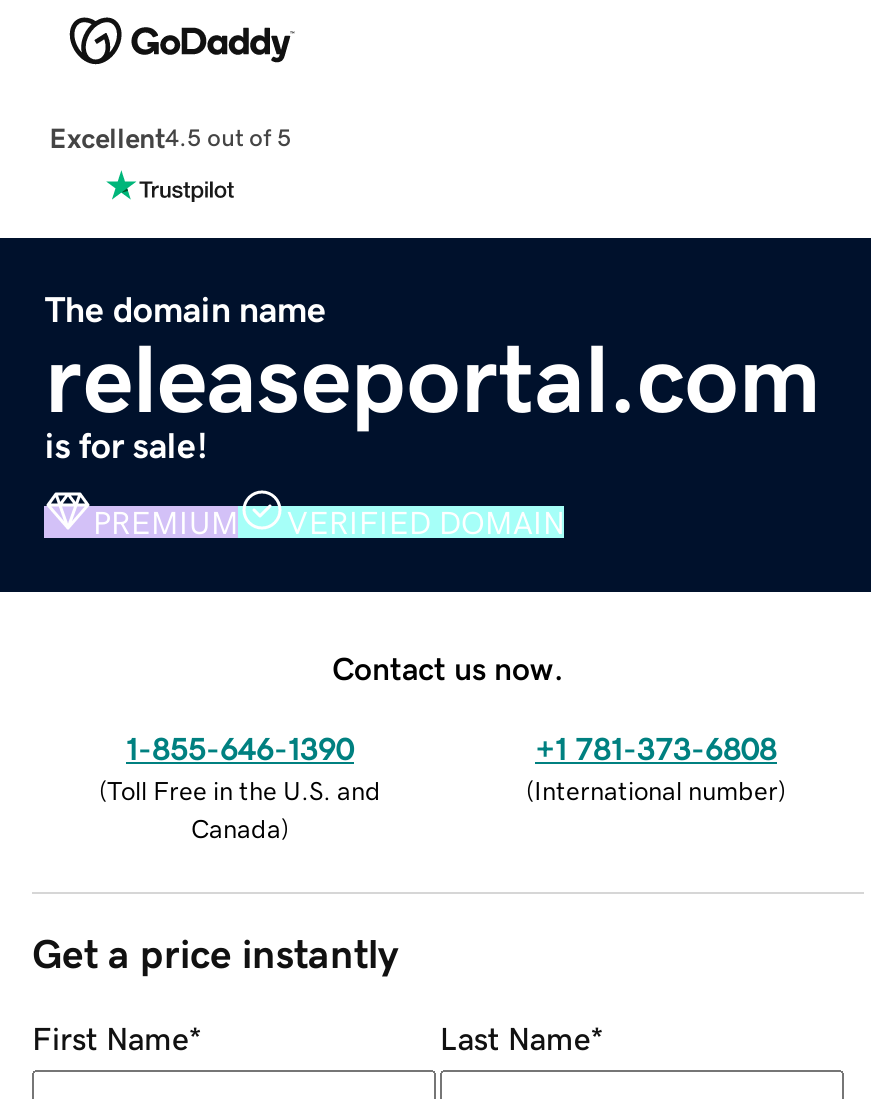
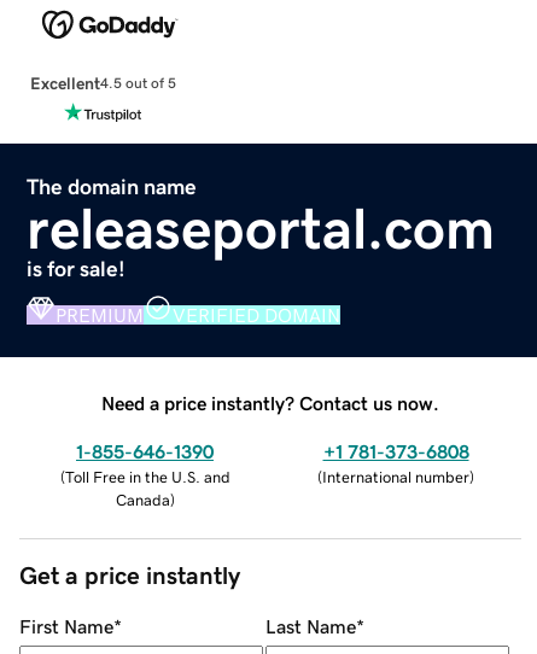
[332,651,564,683] Contact us now. -> [101,393,439,412] Need a price instantly? Contact us now.

